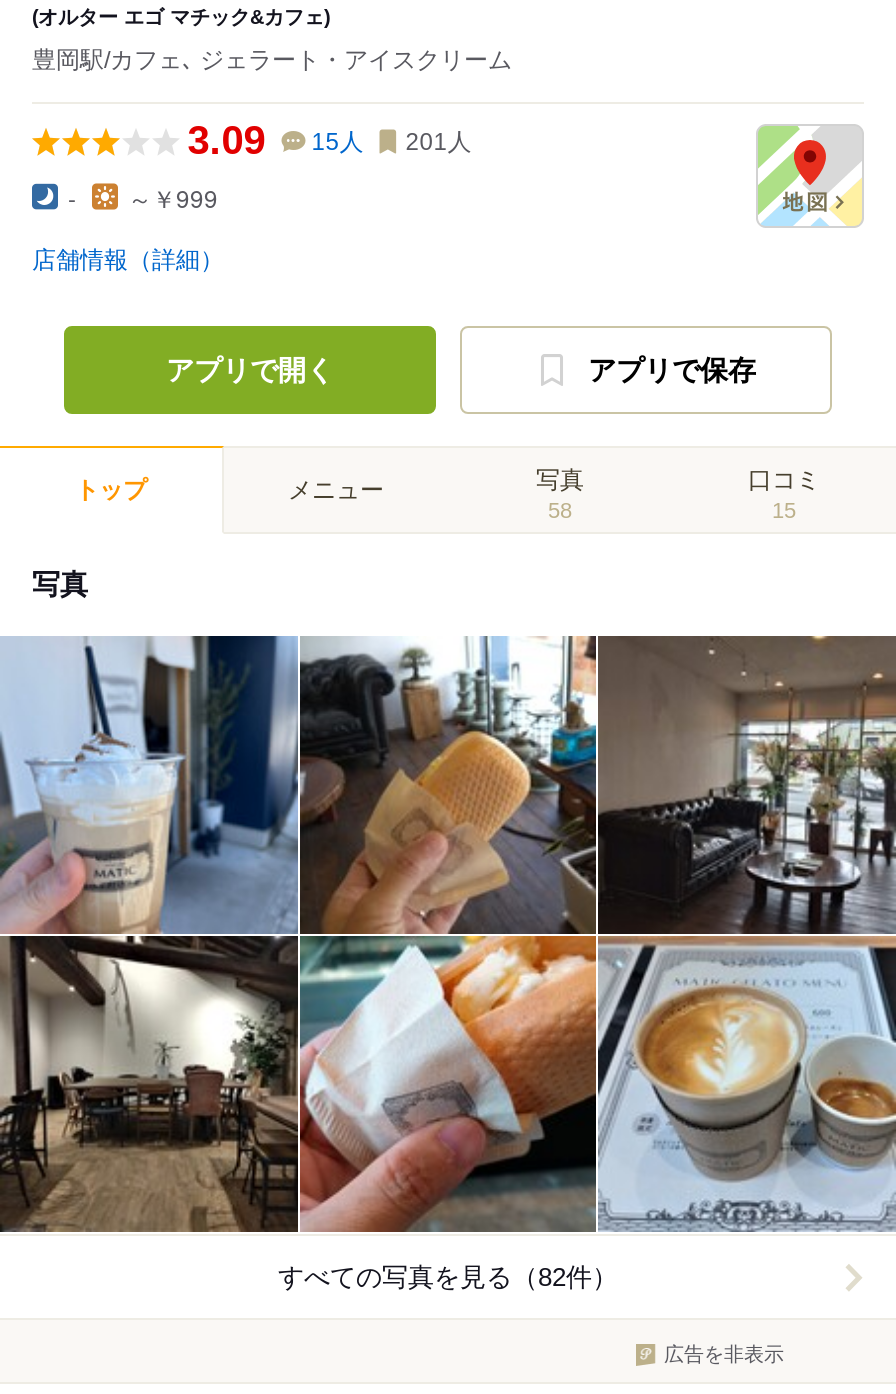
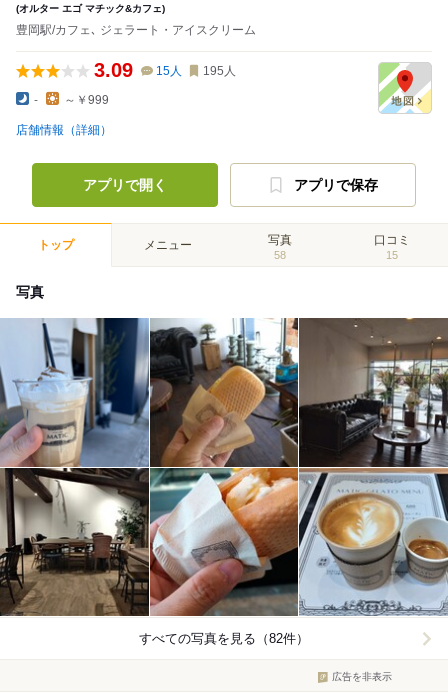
[188,118,472,162] 3.09 15人 201人 -> [94,59,236,81] 3.09 15人 195人

